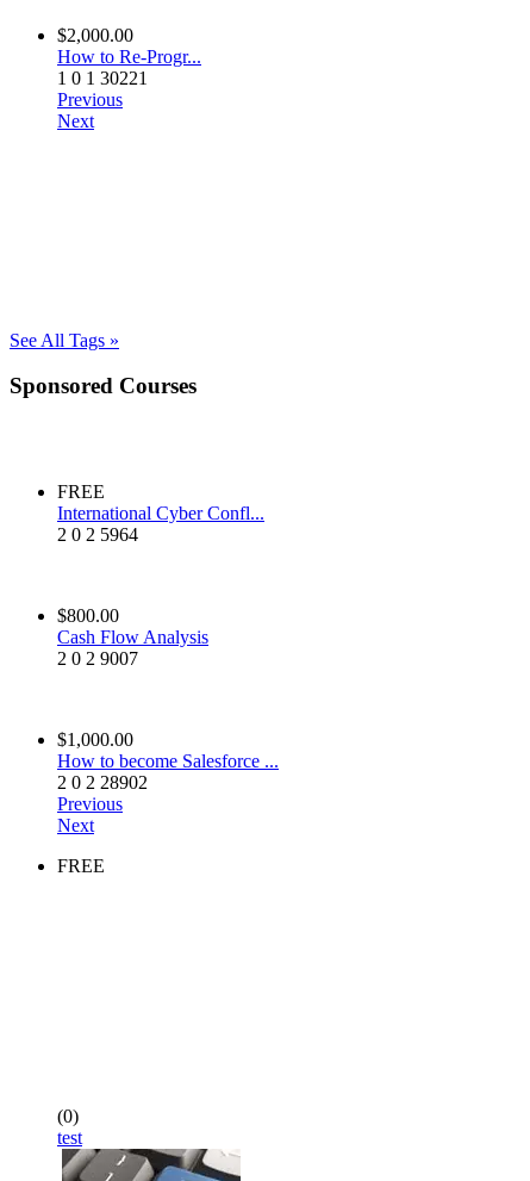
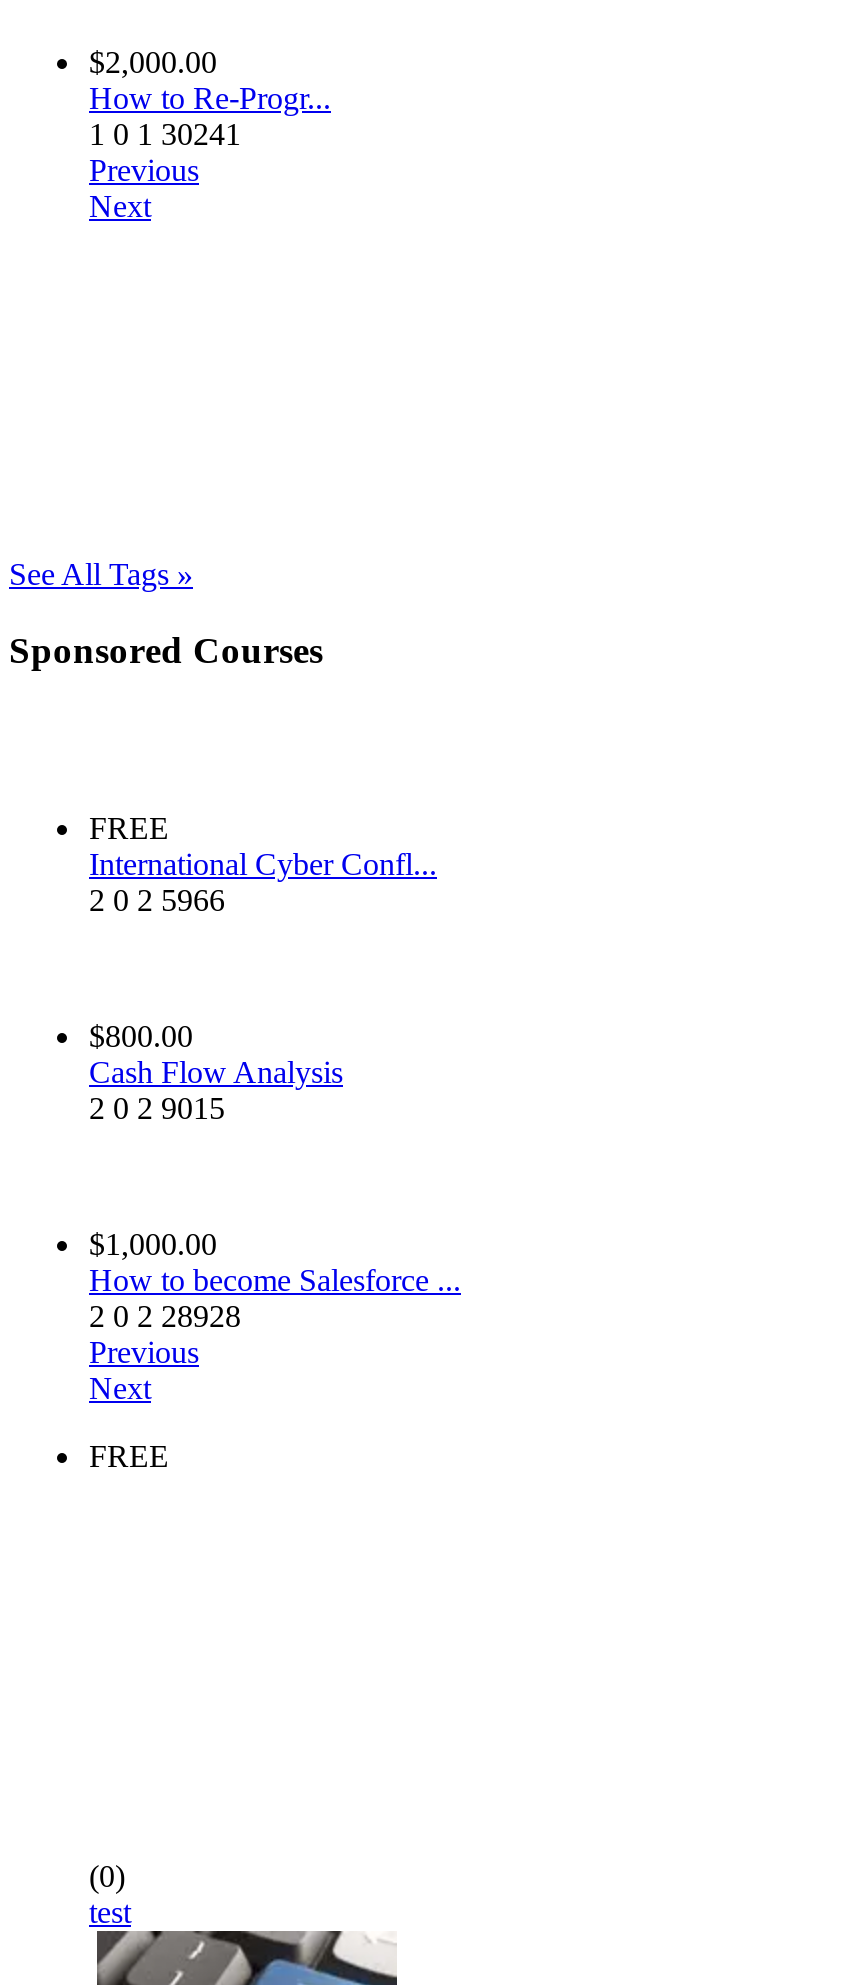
[57,67,148,88] 1 0 1 30221 -> [89,116,241,150] 1 0 1 30241
[57,524,138,545] 2 0 2 5964 -> [89,883,225,917] 2 0 2 5966
[57,648,138,669] 2 0 2 9007 -> [89,1091,225,1125] 2 0 2 9015
[57,772,148,792] 2 0 2 28902 -> [89,1299,241,1333] 2 0 2 28928

